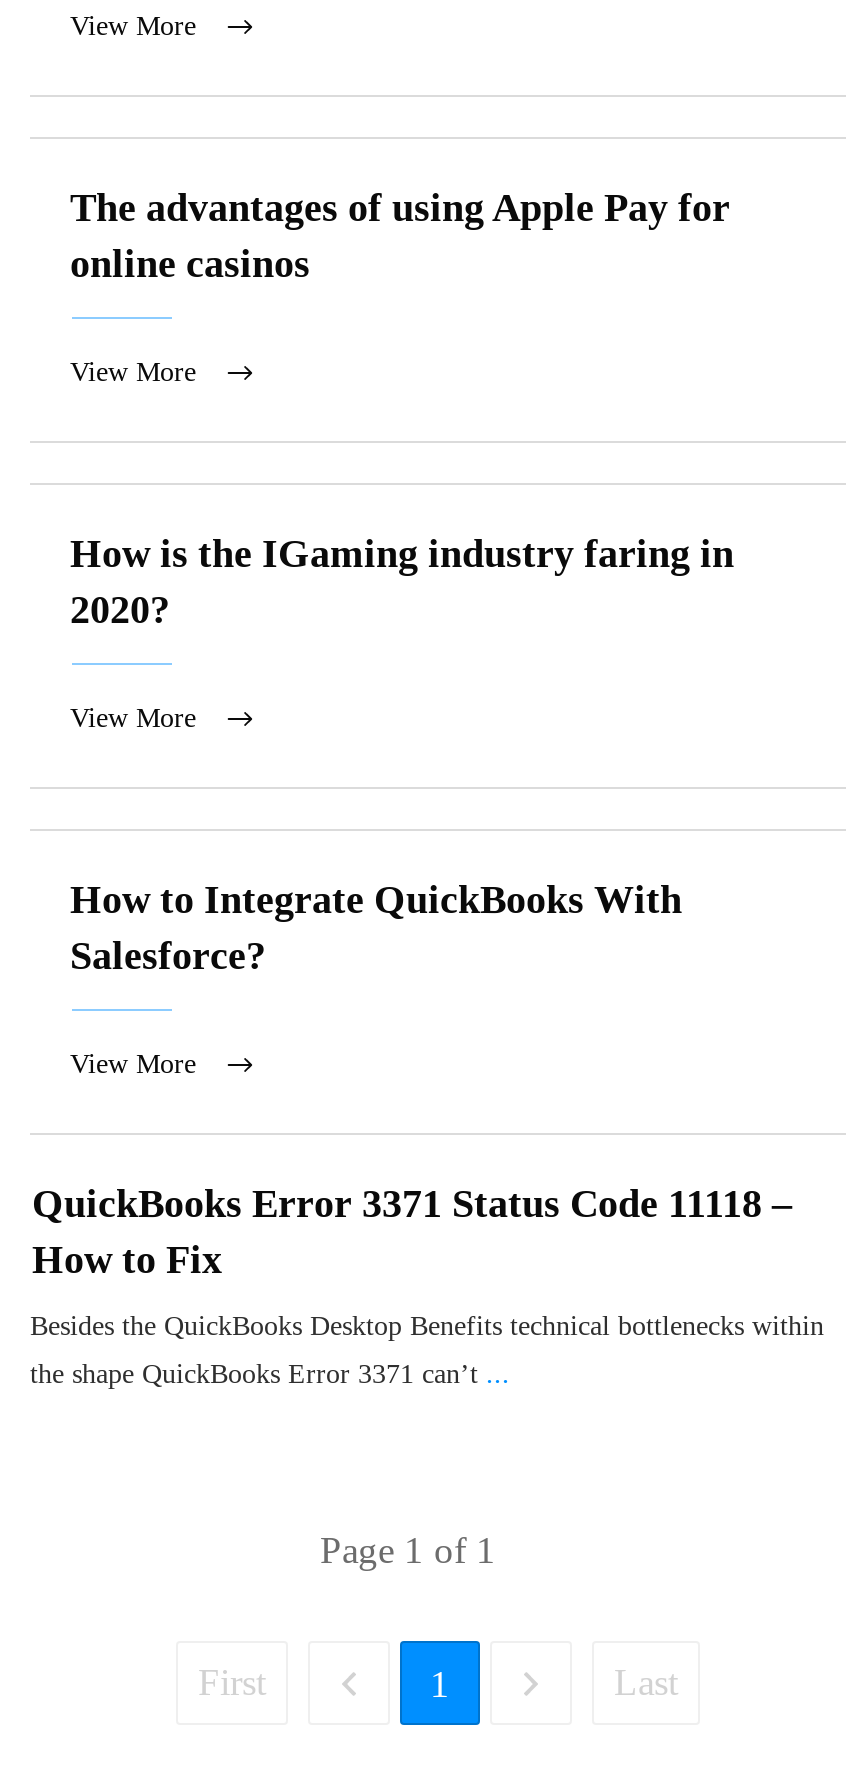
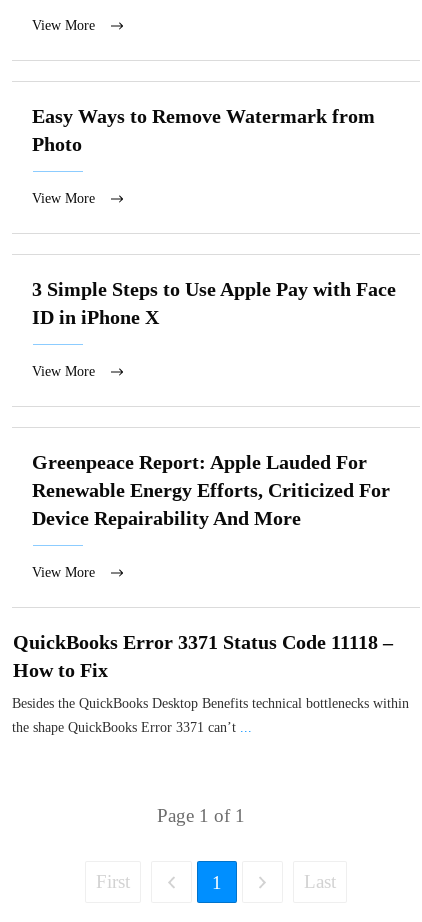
[70,186,730,286] The advantages of using Apple Pay for | online casinos -> [32,105,375,155] Easy Ways to Remove Watermark from | Photo
[70,532,734,632] How is the IGaming industry faring in | 2020? -> [32,278,396,328] 3 Simple Steps to Use Apple Pay with Face | ID in iPhone X
[70,878,682,978] How to Integrate QuickBooks With | Salesforce? -> [32,451,390,529] Greenpeace Report: Apple Lauded For | Renewable Energy Efforts, Criticized For | Device Repairability And More

